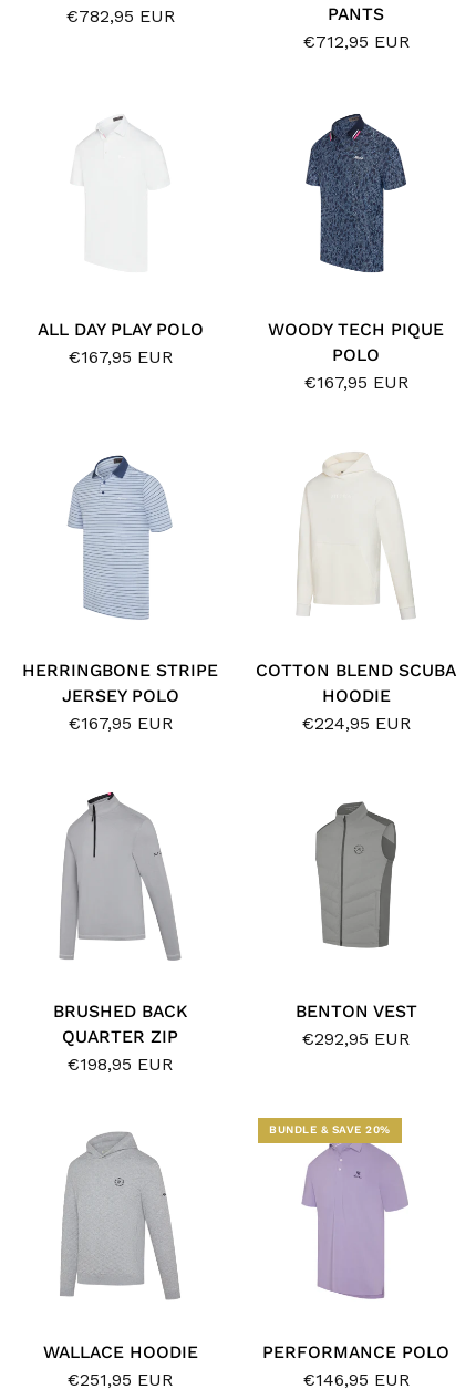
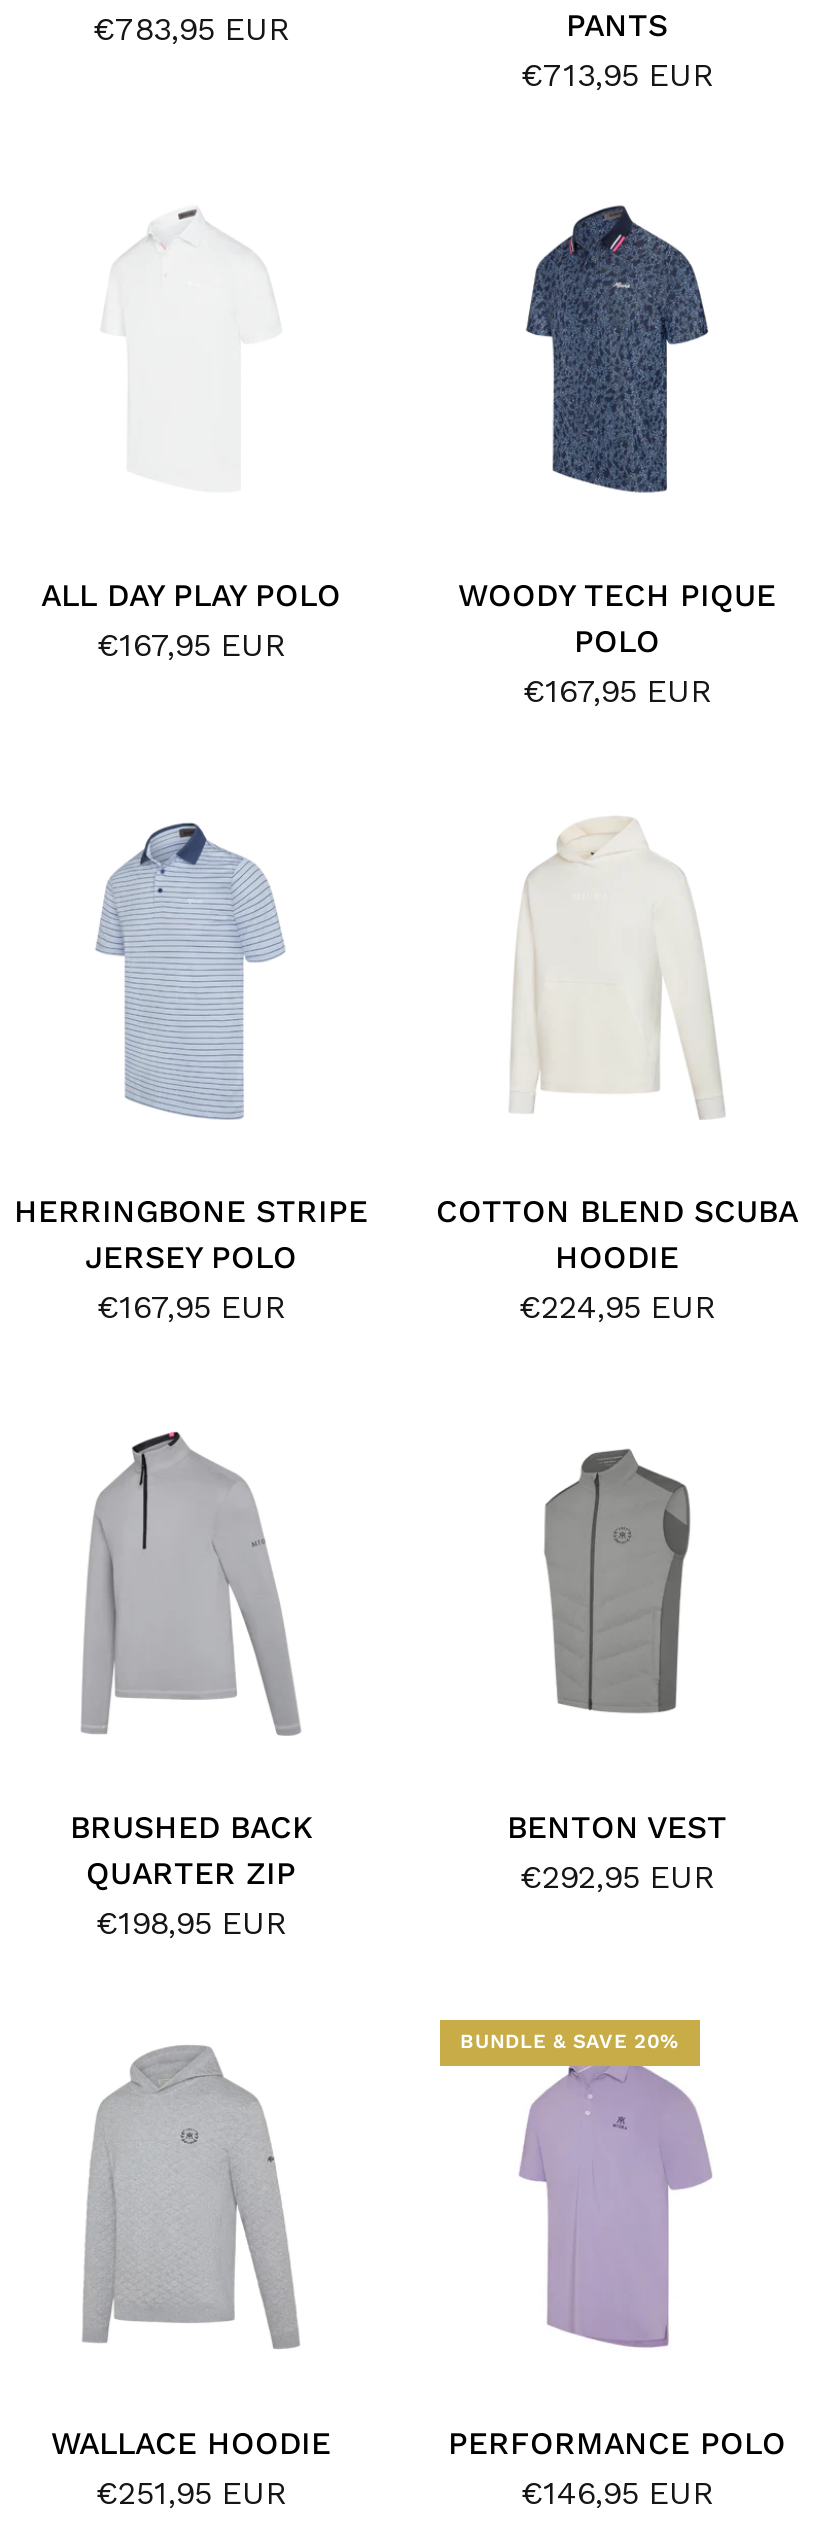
[66,5,174,26] €782,95 EUR -> [93,10,289,48] €783,95 EUR
[303,31,409,52] €712,95 EUR -> [521,56,713,94] €713,95 EUR

